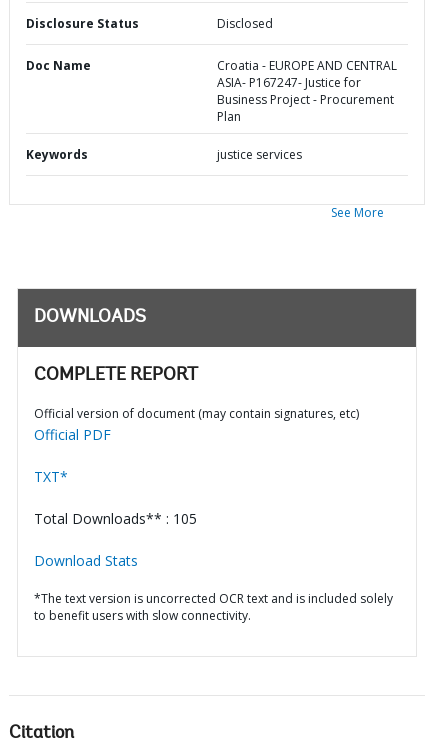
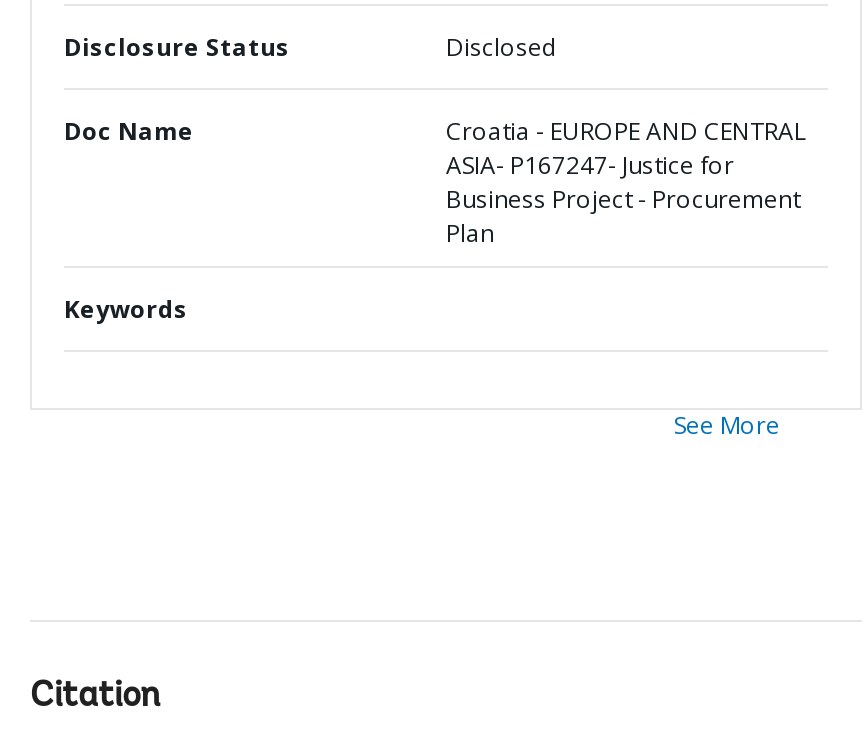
[217,146,302,163] justice services -> none
[34,309,393,624] DOWNLOADS | COMPLETE REPORT | Official version of document (may contain signatures, etc) | Official PDF | TXT* | Total Downloads** : 105 | Download Stats | *The text version is uncorrected OCR text and is included solely | to benefit users with slow connectivity. -> none

